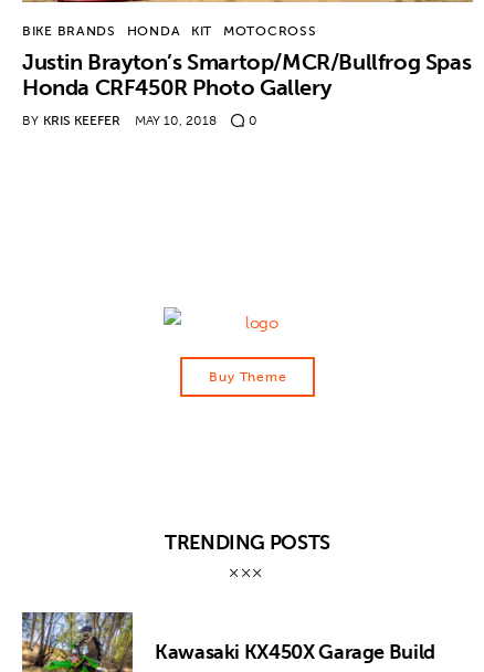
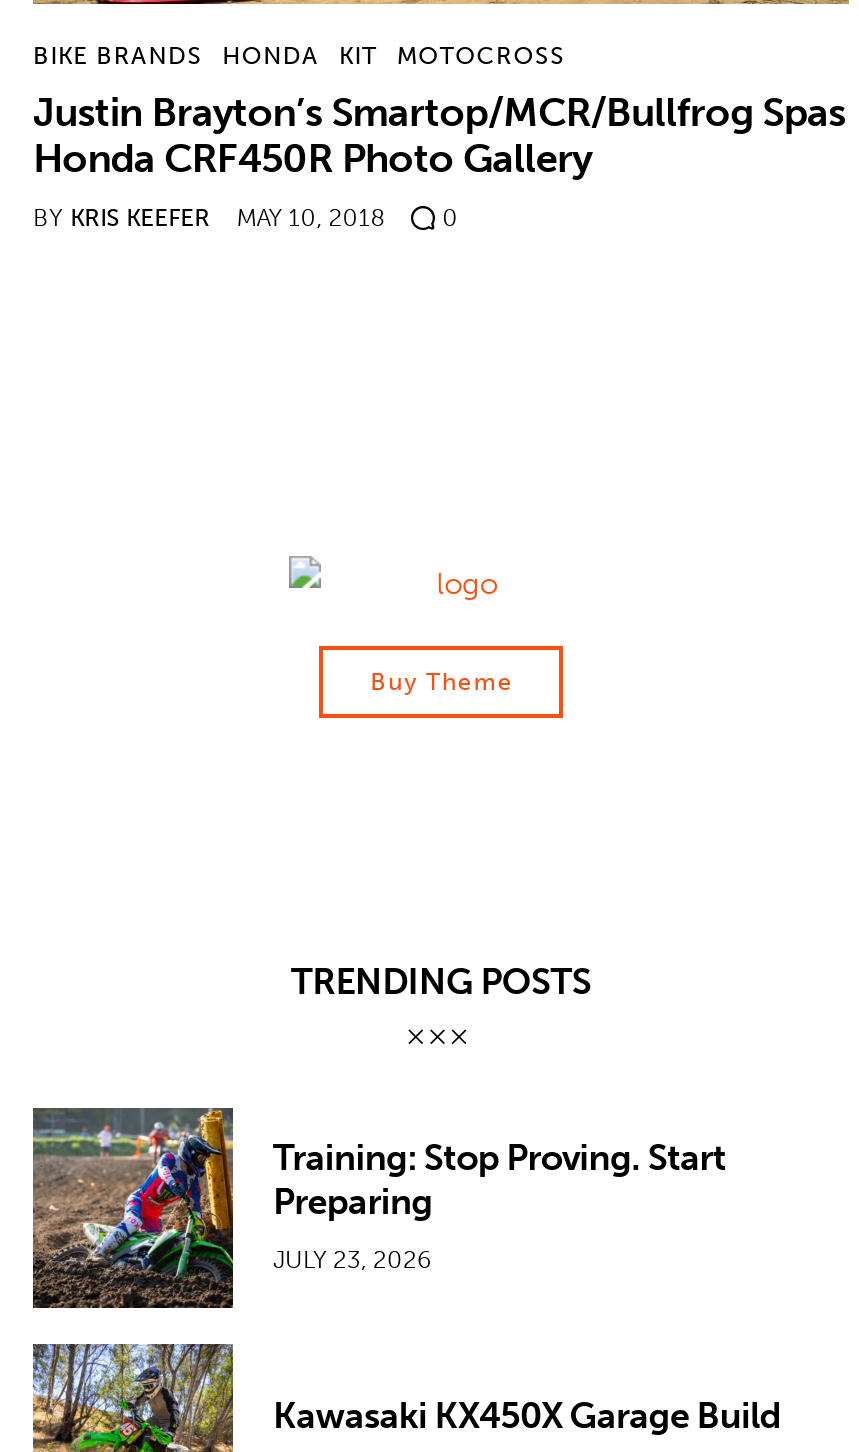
none -> [31,1106,726,1310] [image] | Training: Stop Proving. Start | Preparing | JULY 23, 2026

